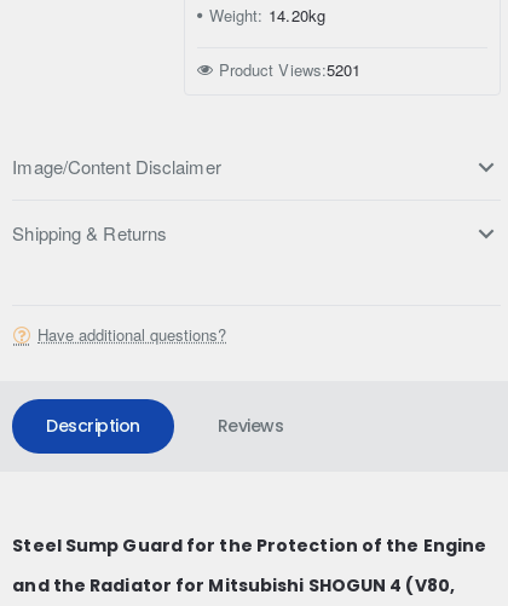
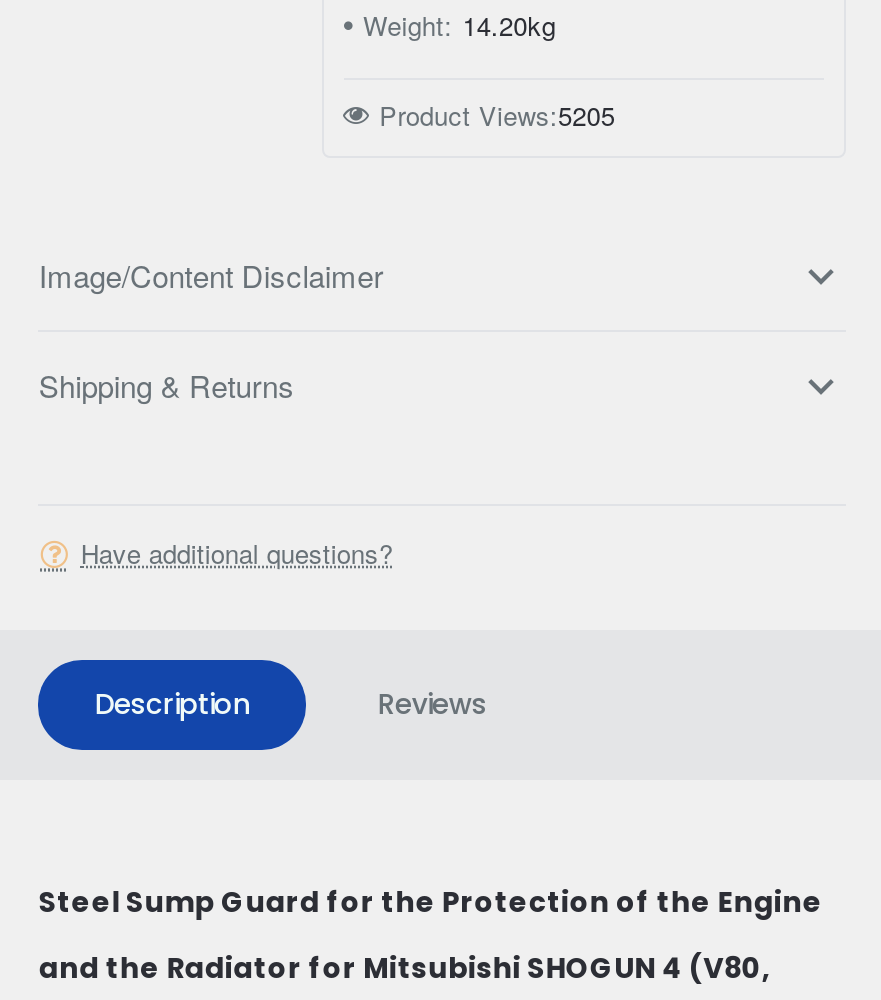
[218,58,361,81] Product Views:5201 -> [379,95,615,133] Product Views:5205

